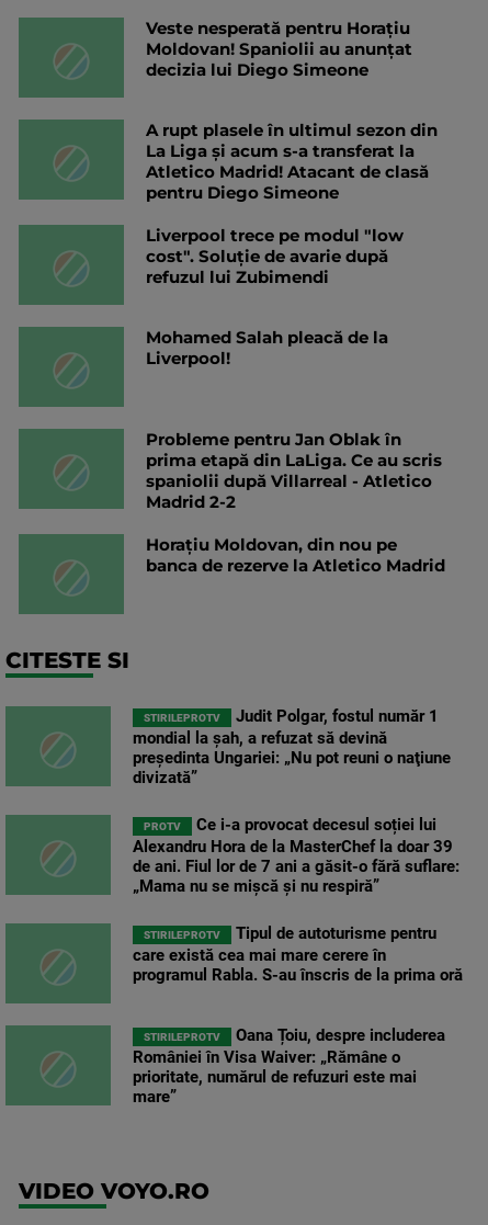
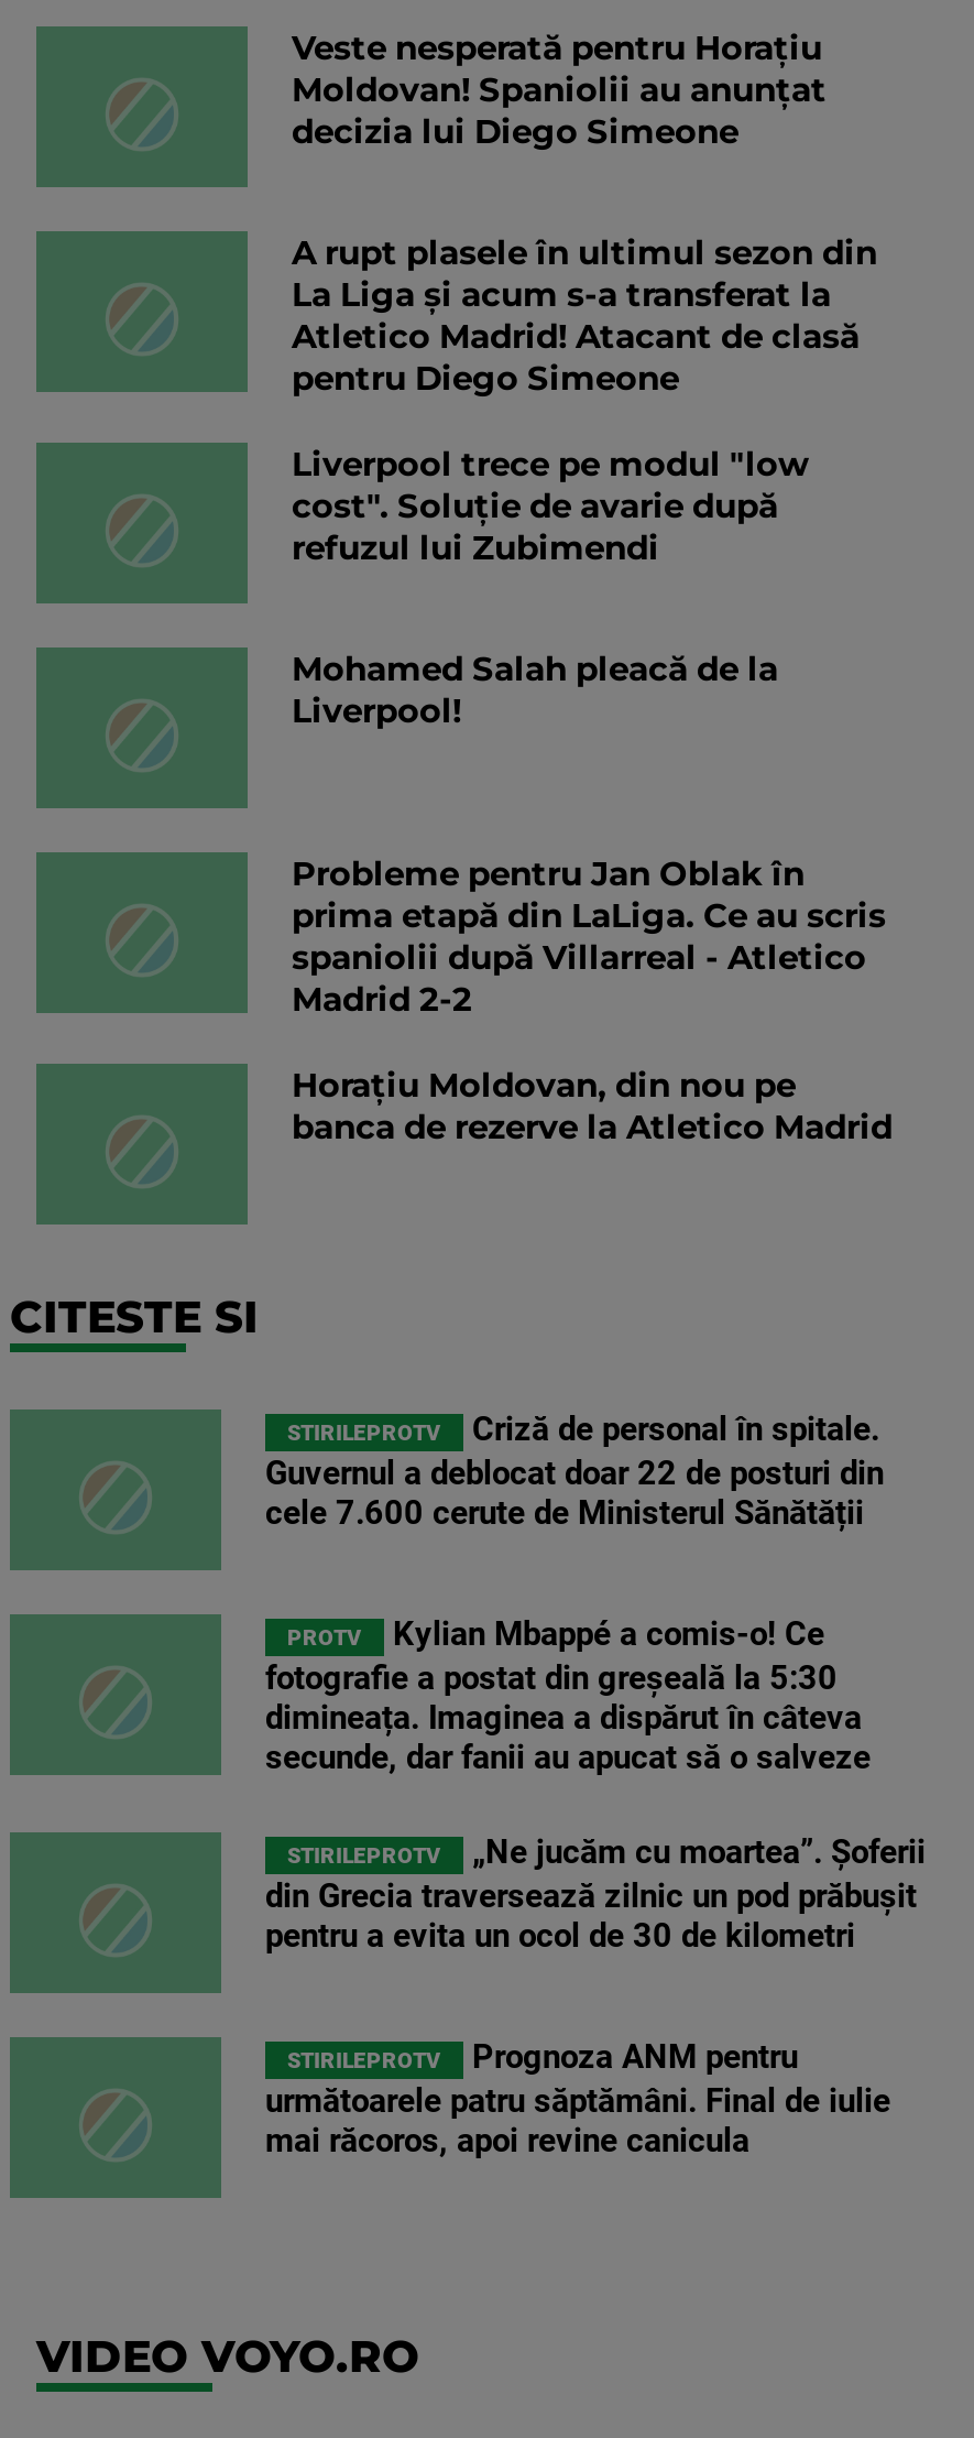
[133,706,451,787] Judit Polgar, fostul număr 1 | mondial la şah, a refuzat să devină | preşedinta Ungariei: „Nu pot reuni o naţiune | divizată” -> [265,1410,884,1533] Criză de personal în spitale. | Guvernul a deblocat doar 22 de posturi din | cele 7.600 cerute de Ministerul Sănătății
[133,815,459,896] Ce i-a provocat decesul soției lui | Alexandru Hora de la MasterChef la doar 39 | de ani. Fiul lor de 7 ani a găsit-o fără suflare: | „Mama nu se mișcă și nu respiră” -> [265,1614,871,1777] Kylian Mbappé a comis-o! Ce | fotografie a postat din greșeală la 5:30 | dimineața. Imaginea a dispărut în câteva | secunde, dar fanii au apucat să o salveze
[133,923,463,985] Tipul de autoturisme pentru | care există cea mai mare cerere în | programul Rabla. S-au înscris de la prima oră -> [265,1832,926,1956] „Ne jucăm cu moartea”. Șoferii | din Grecia traversează zilnic un pod prăbușit | pentru a evita un ocol de 30 de kilometri
[133,1025,445,1107] Oana Țoiu, despre includerea | României în Visa Waiver: „Rămâne o | prioritate, numărul de refuzuri este mai | mare” -> [265,2037,890,2161] Prognoza ANM pentru | următoarele patru săptămâni. Final de iulie | mai răcoros, apoi revine canicula

